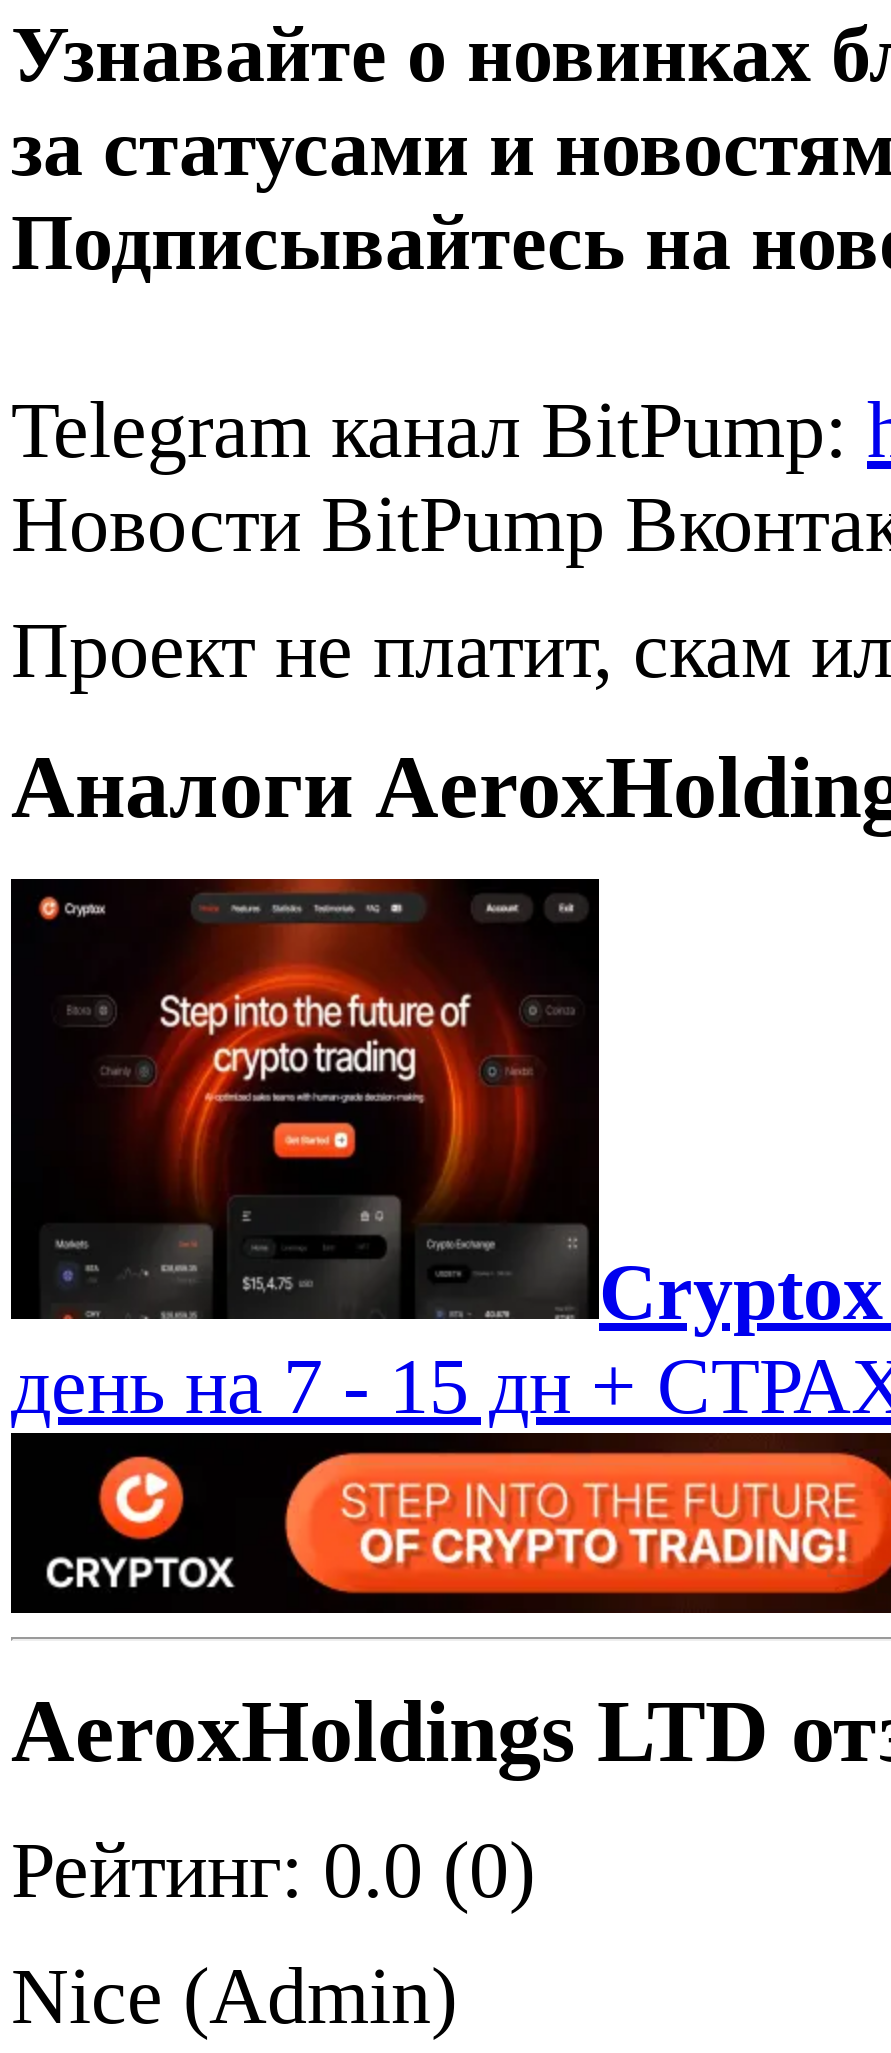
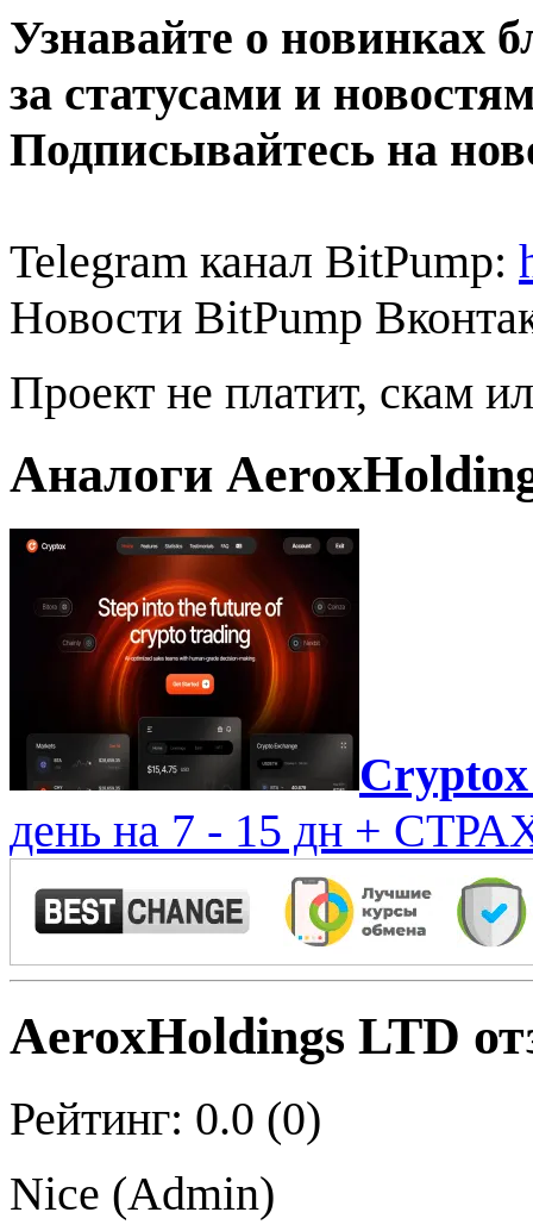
[9,1437,885,1615] [image] -> [10,861,529,966] [image]

